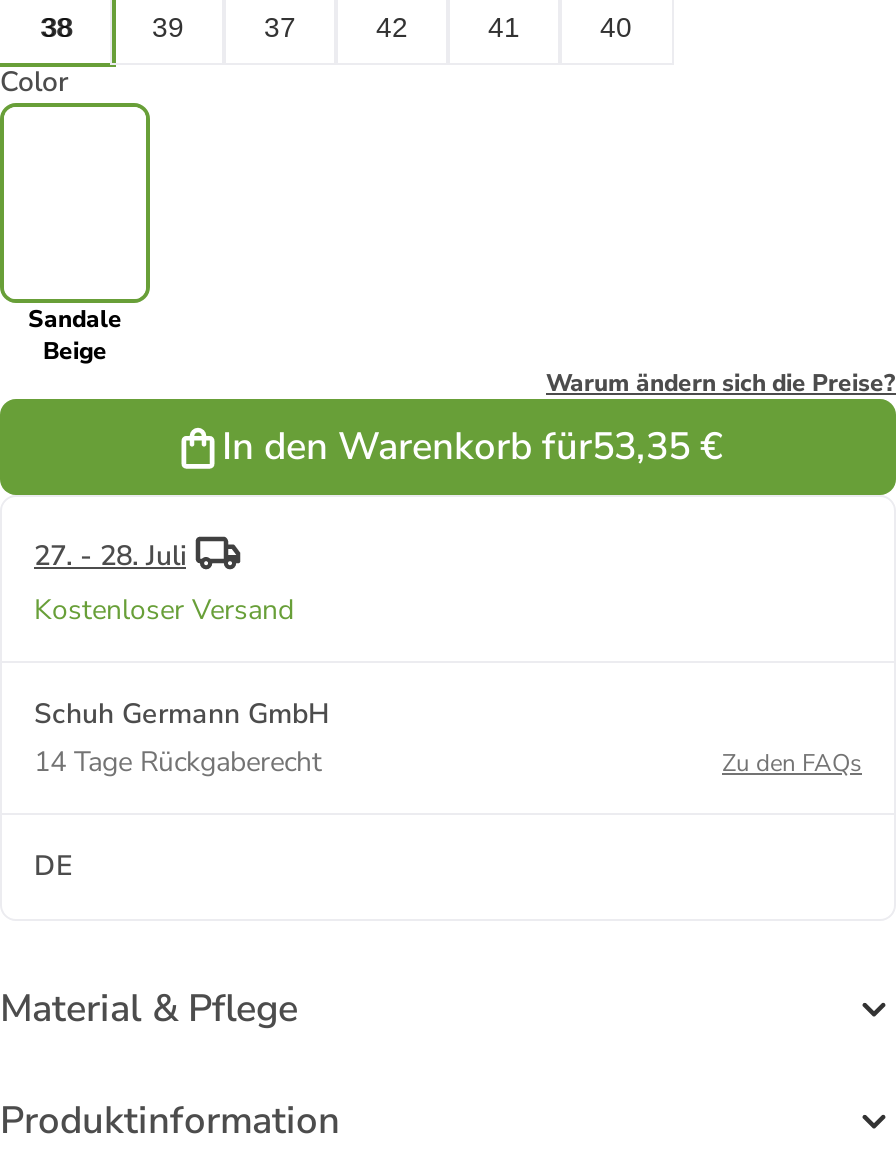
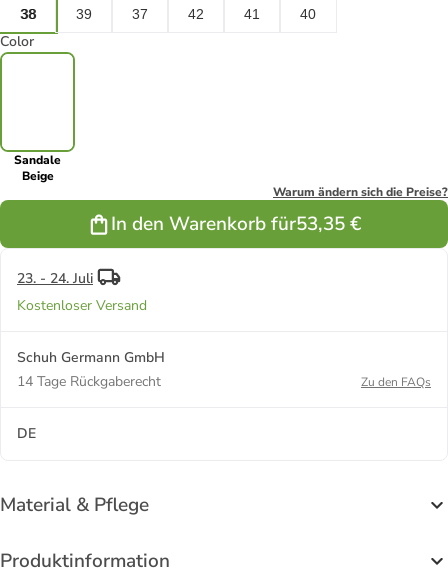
[34,538,186,576] 27. - 28. Juli -> [17,269,93,288] 23. - 24. Juli

